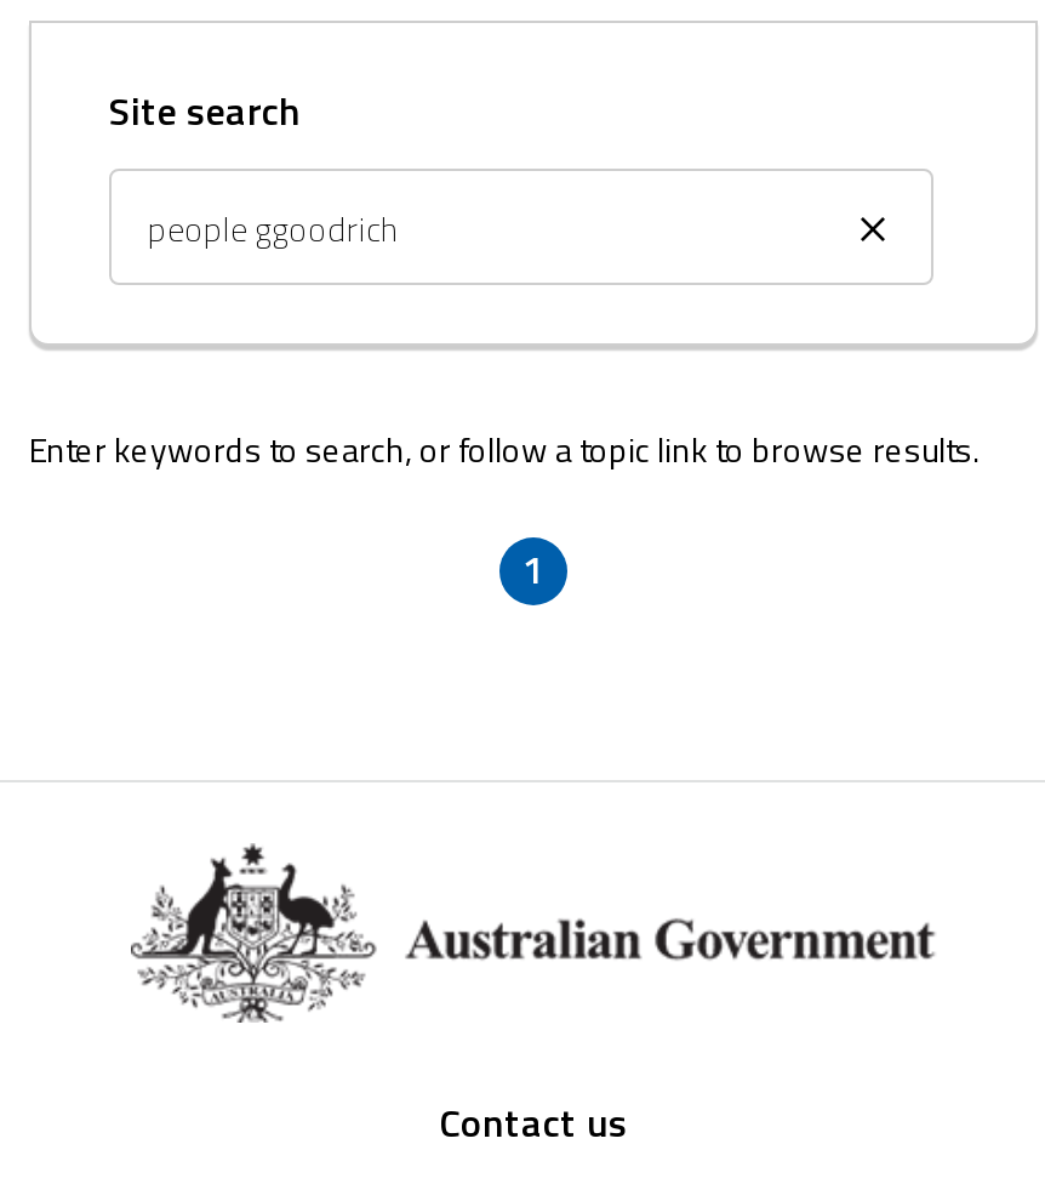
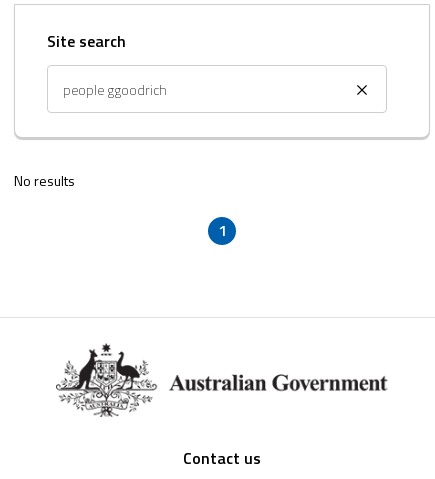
[29,423,980,474] Enter keywords to search, or follow a topic link to browse results. -> [14,170,75,191] No results

